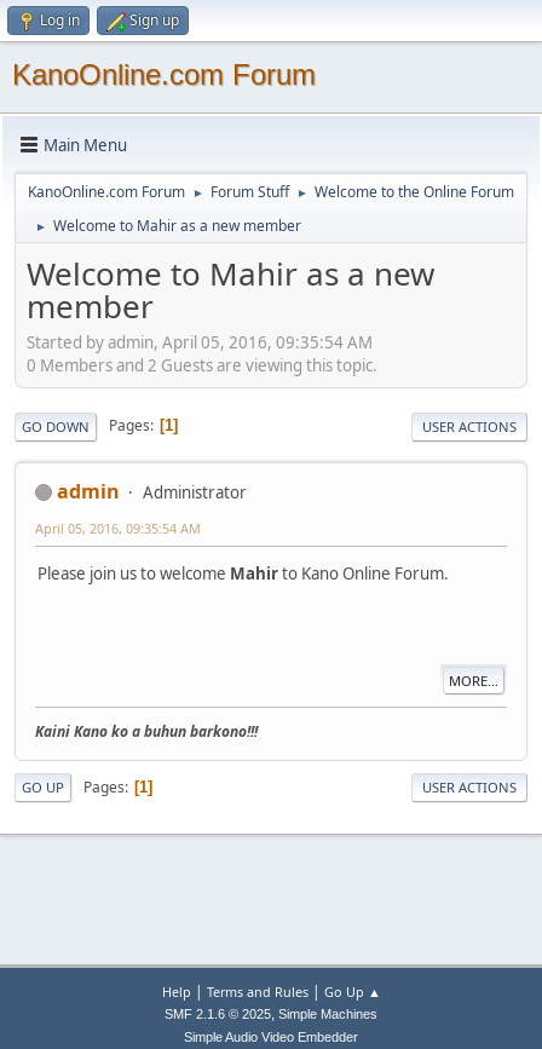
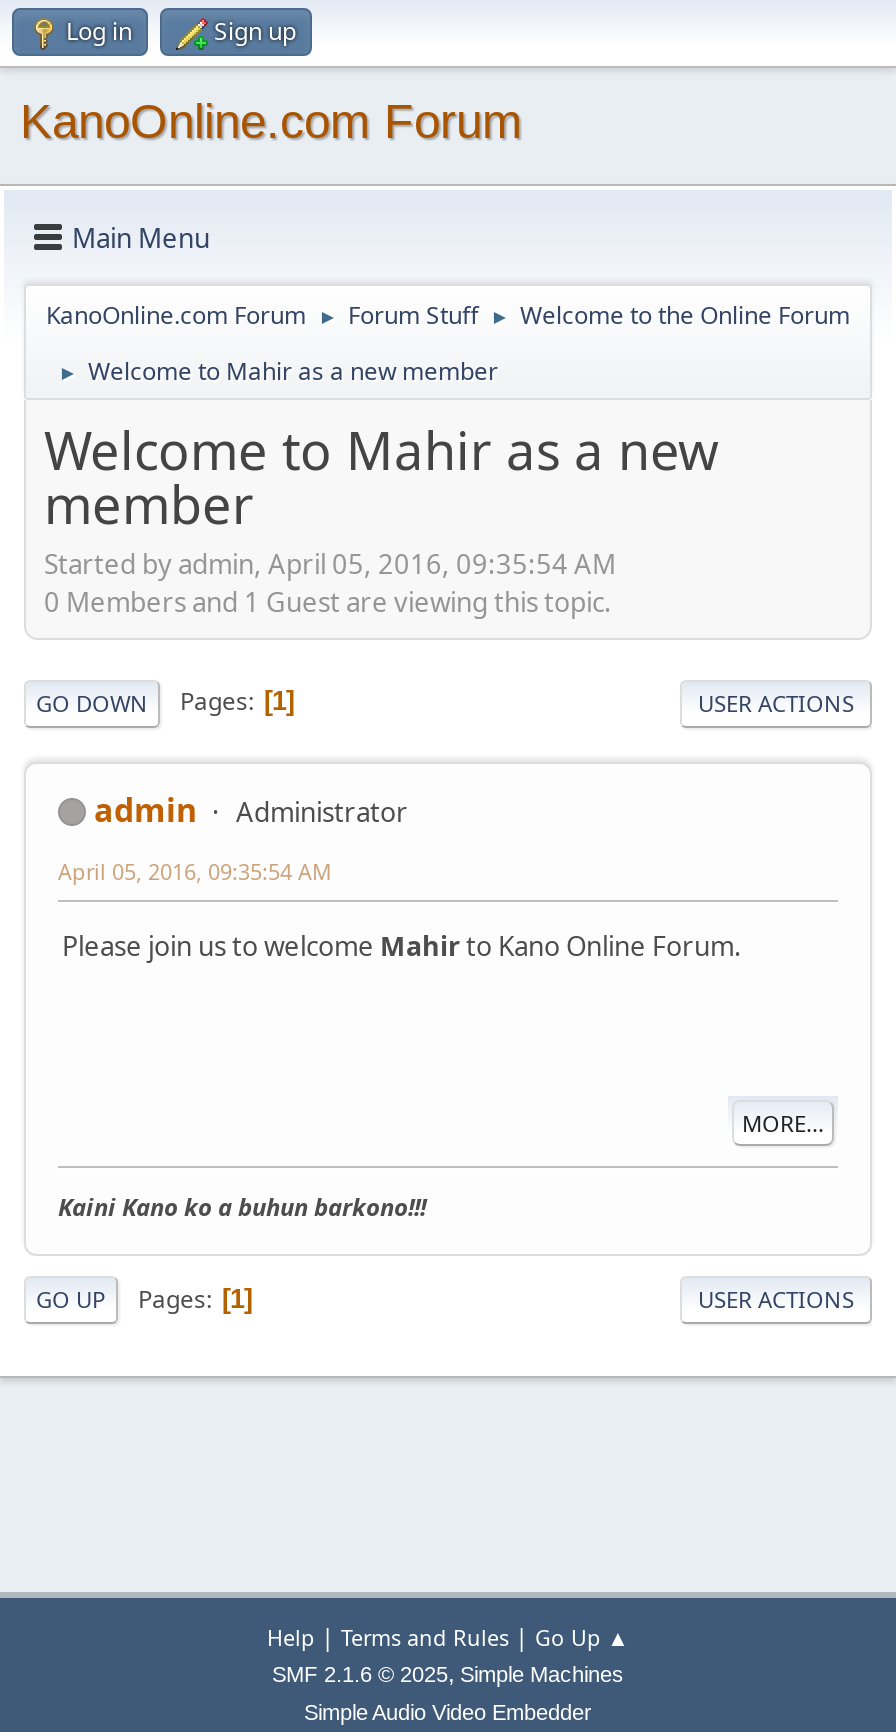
[27,354,377,376] 0 Members and 2 Guests are viewing this topic. -> [44,583,612,619] 0 Members and 1 Guest are viewing this topic.

